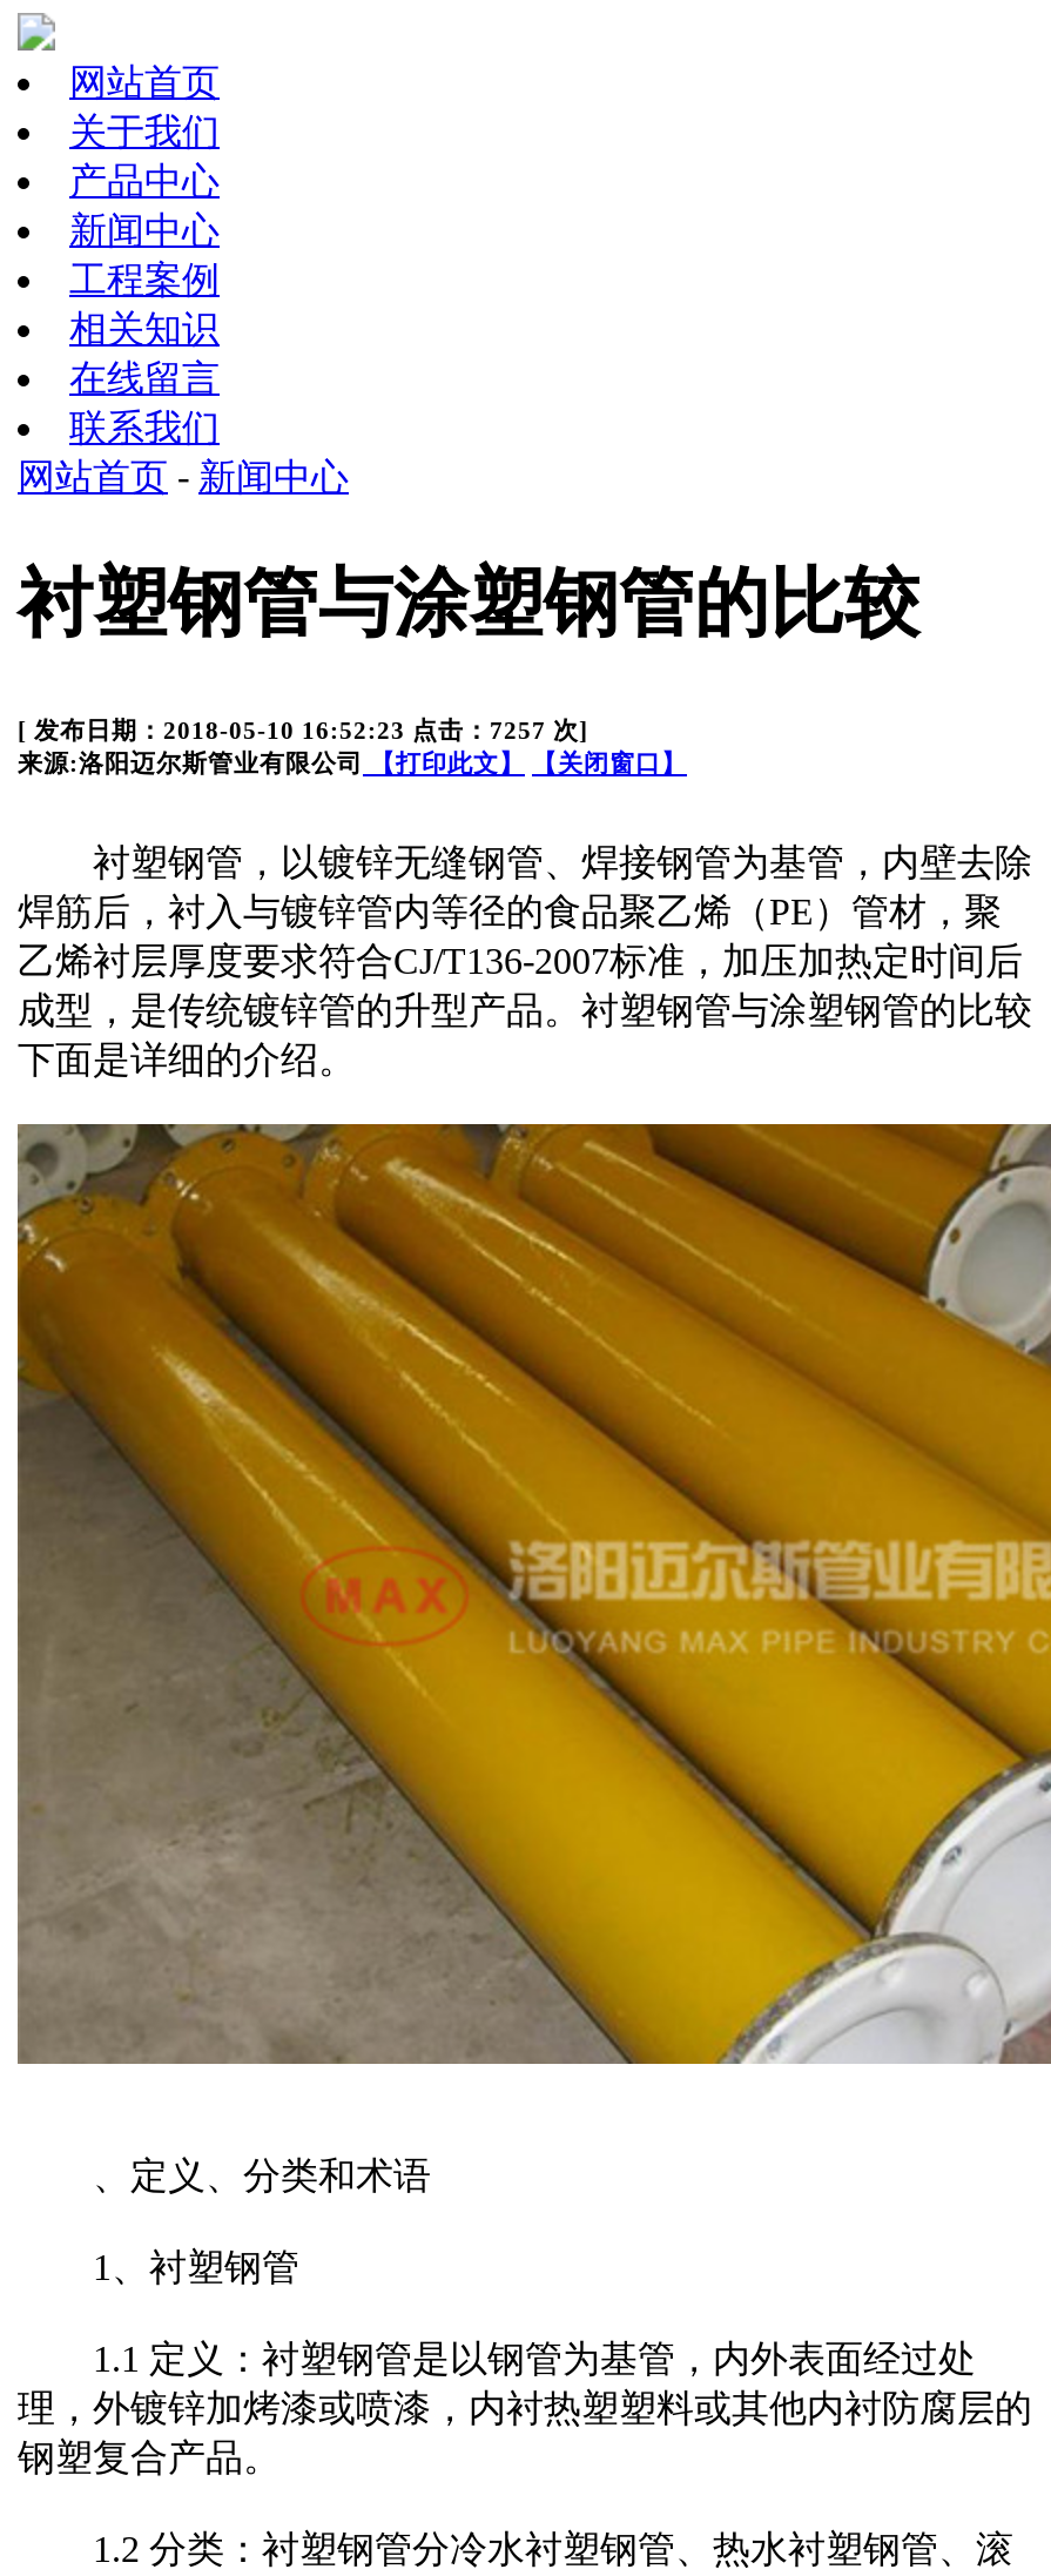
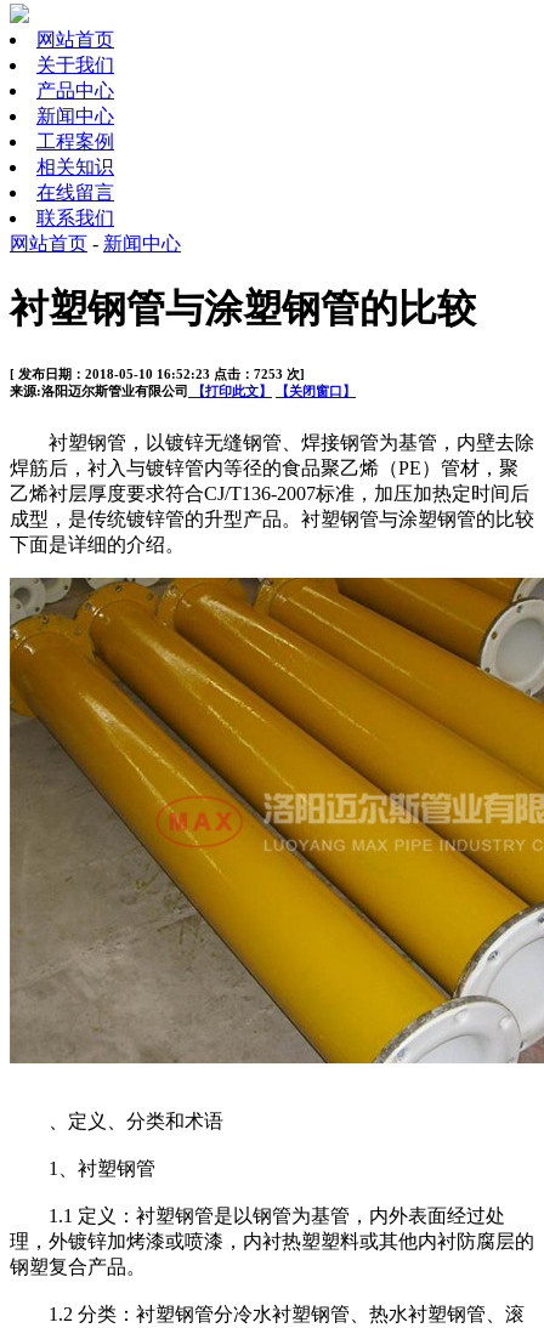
[18,716,588,744] [ 发布日期：2018-05-10 16:52:23 点击：7257 次] -> [10,367,305,382] [ 发布日期：2018-05-10 16:52:23 点击：7253 次]

